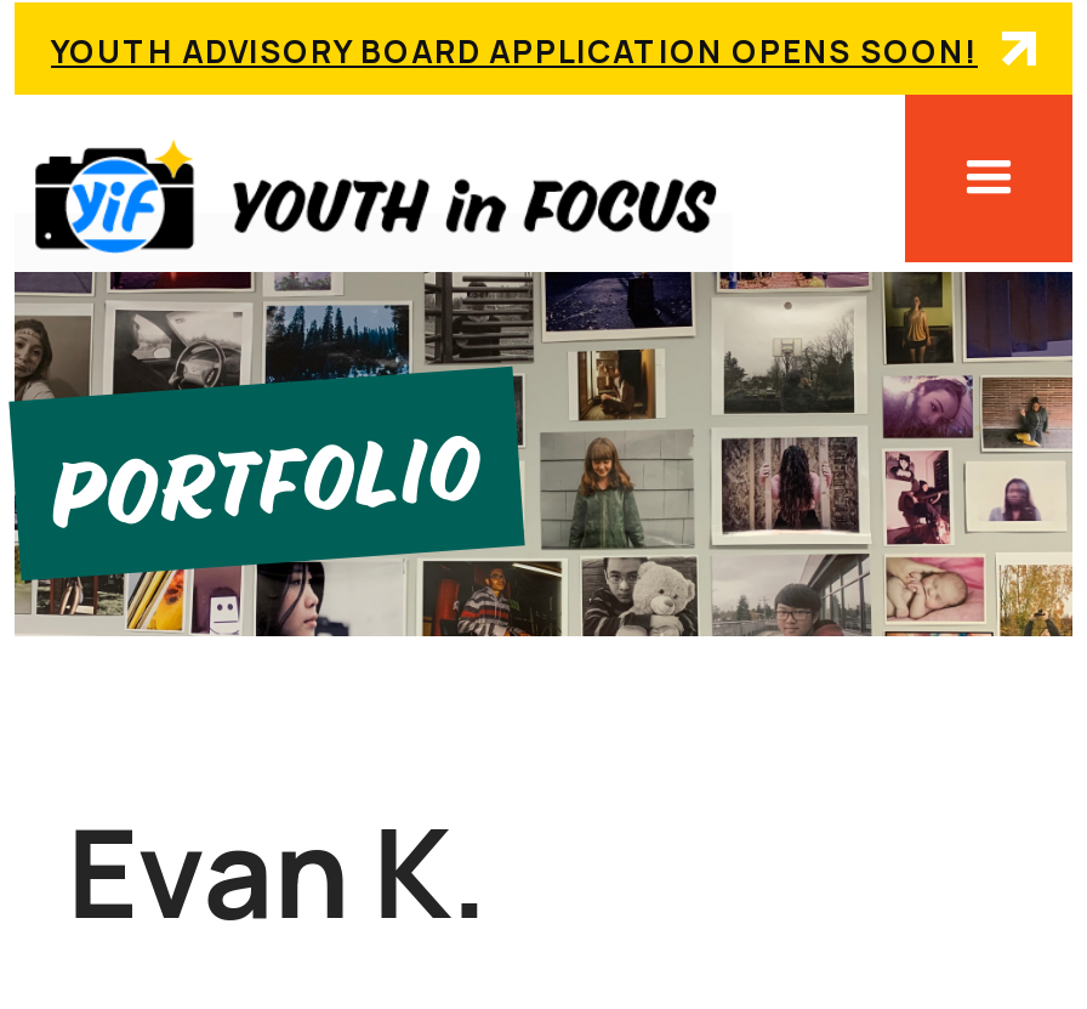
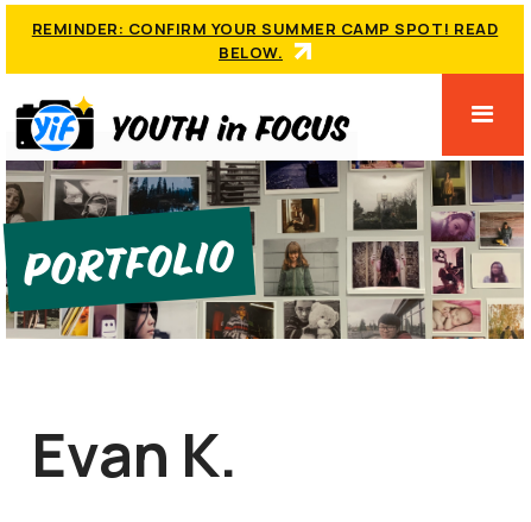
[51,29,978,73] YOUTH ADVISORY BOARD APPLICATION OPENS SOON! -> [32,18,498,63] REMINDER: CONFIRM YOUR SUMMER CAMP SPOT! READ | BELOW.

